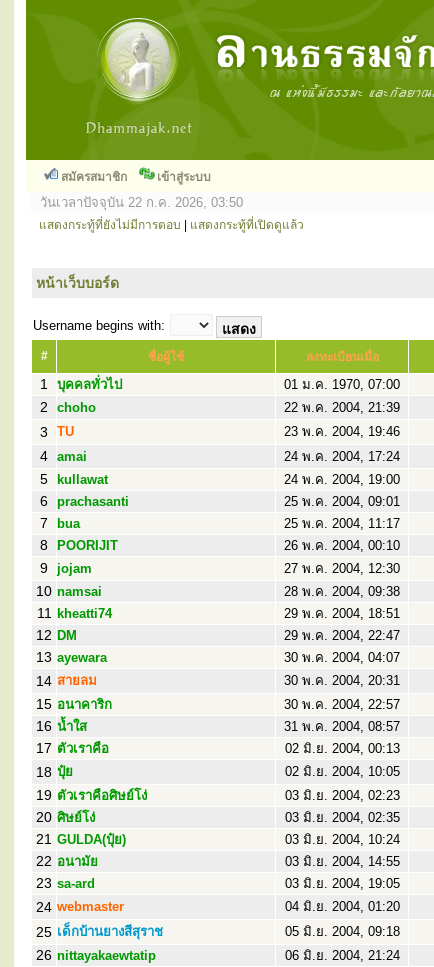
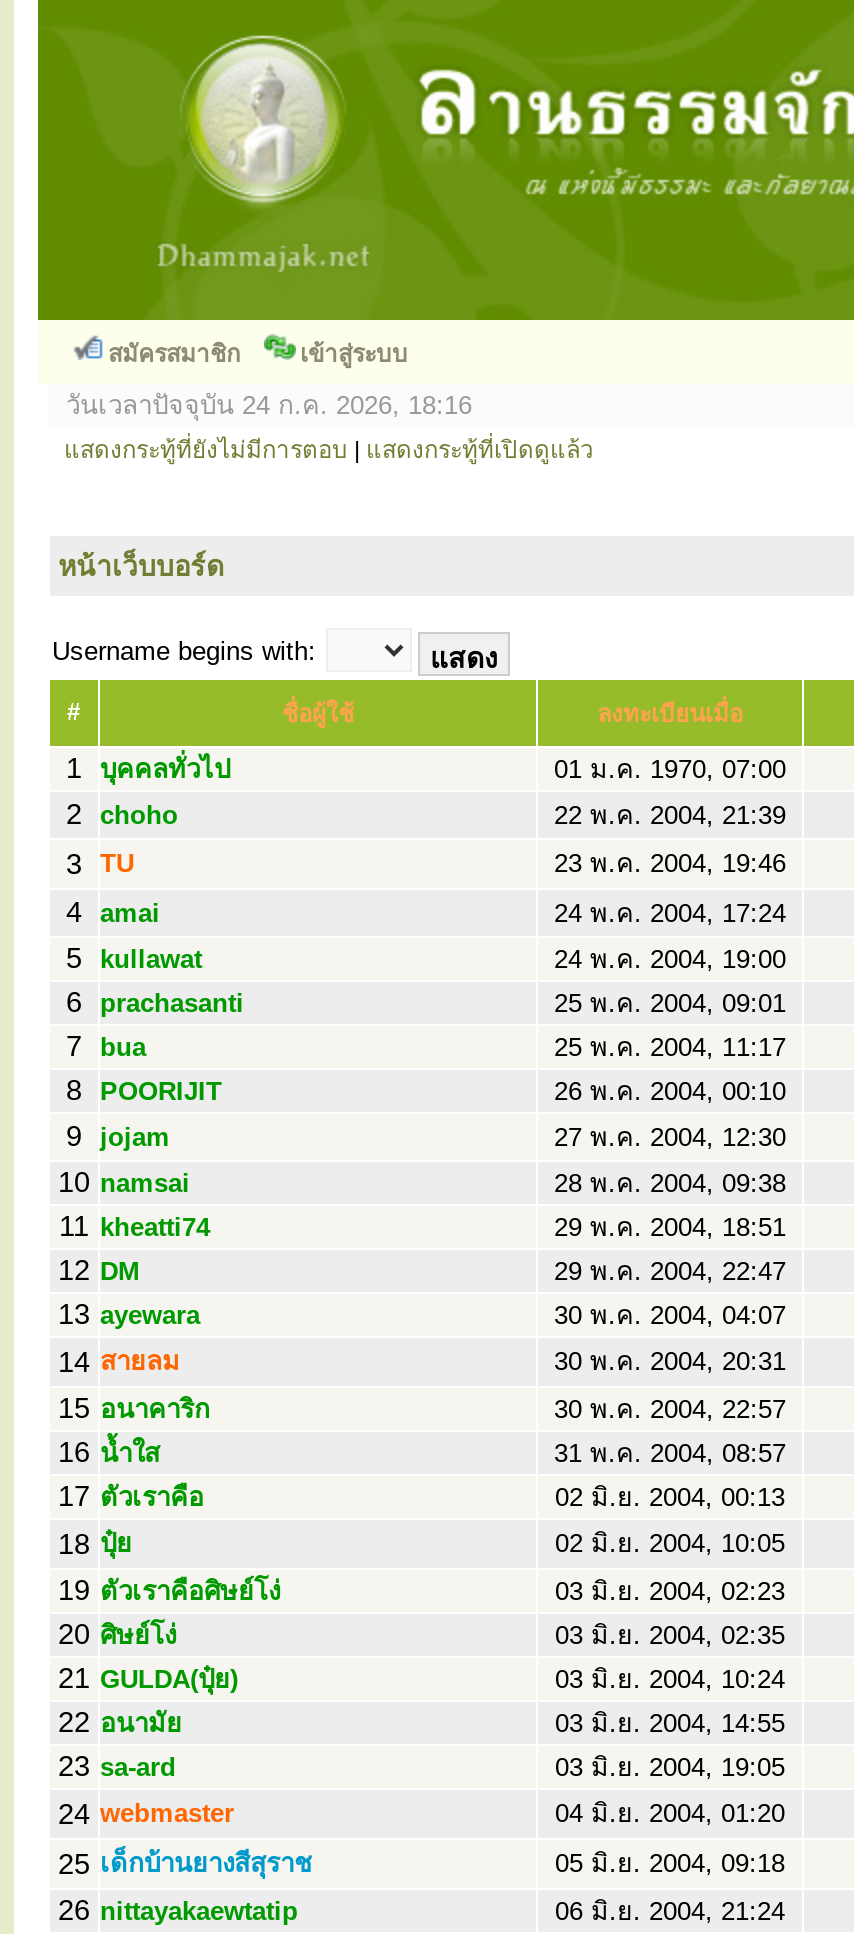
[40,195,251,210] วันเวลาปัจจุบัน 22 ก.ค. 2026, 03:50 -> [66,390,488,420] วันเวลาปัจจุบัน 24 ก.ค. 2026, 18:16

